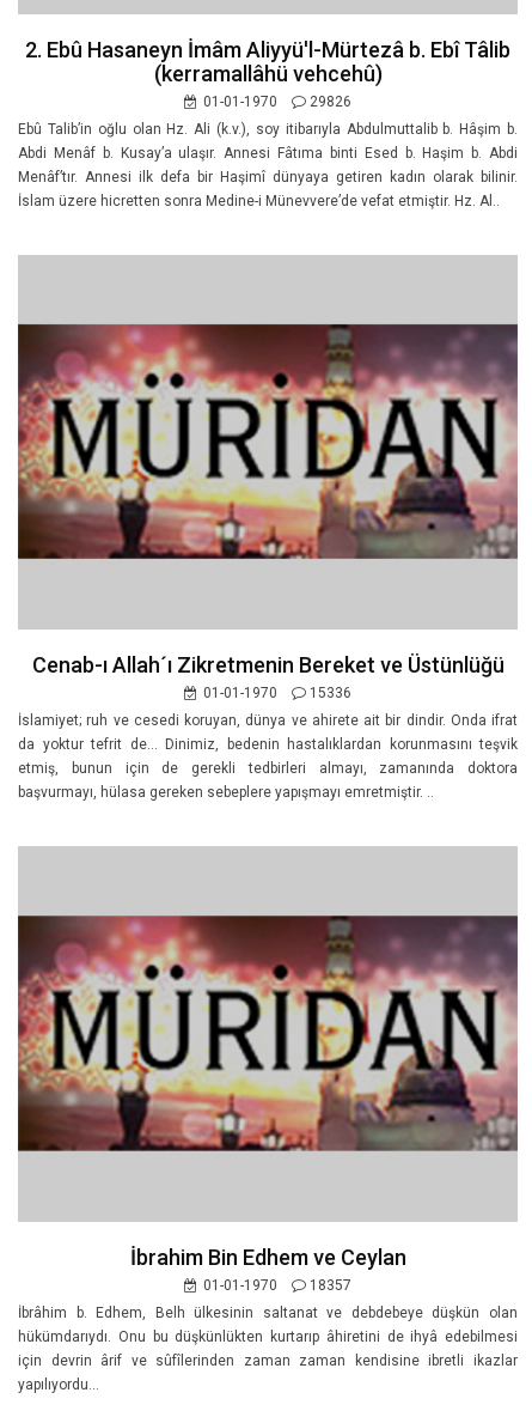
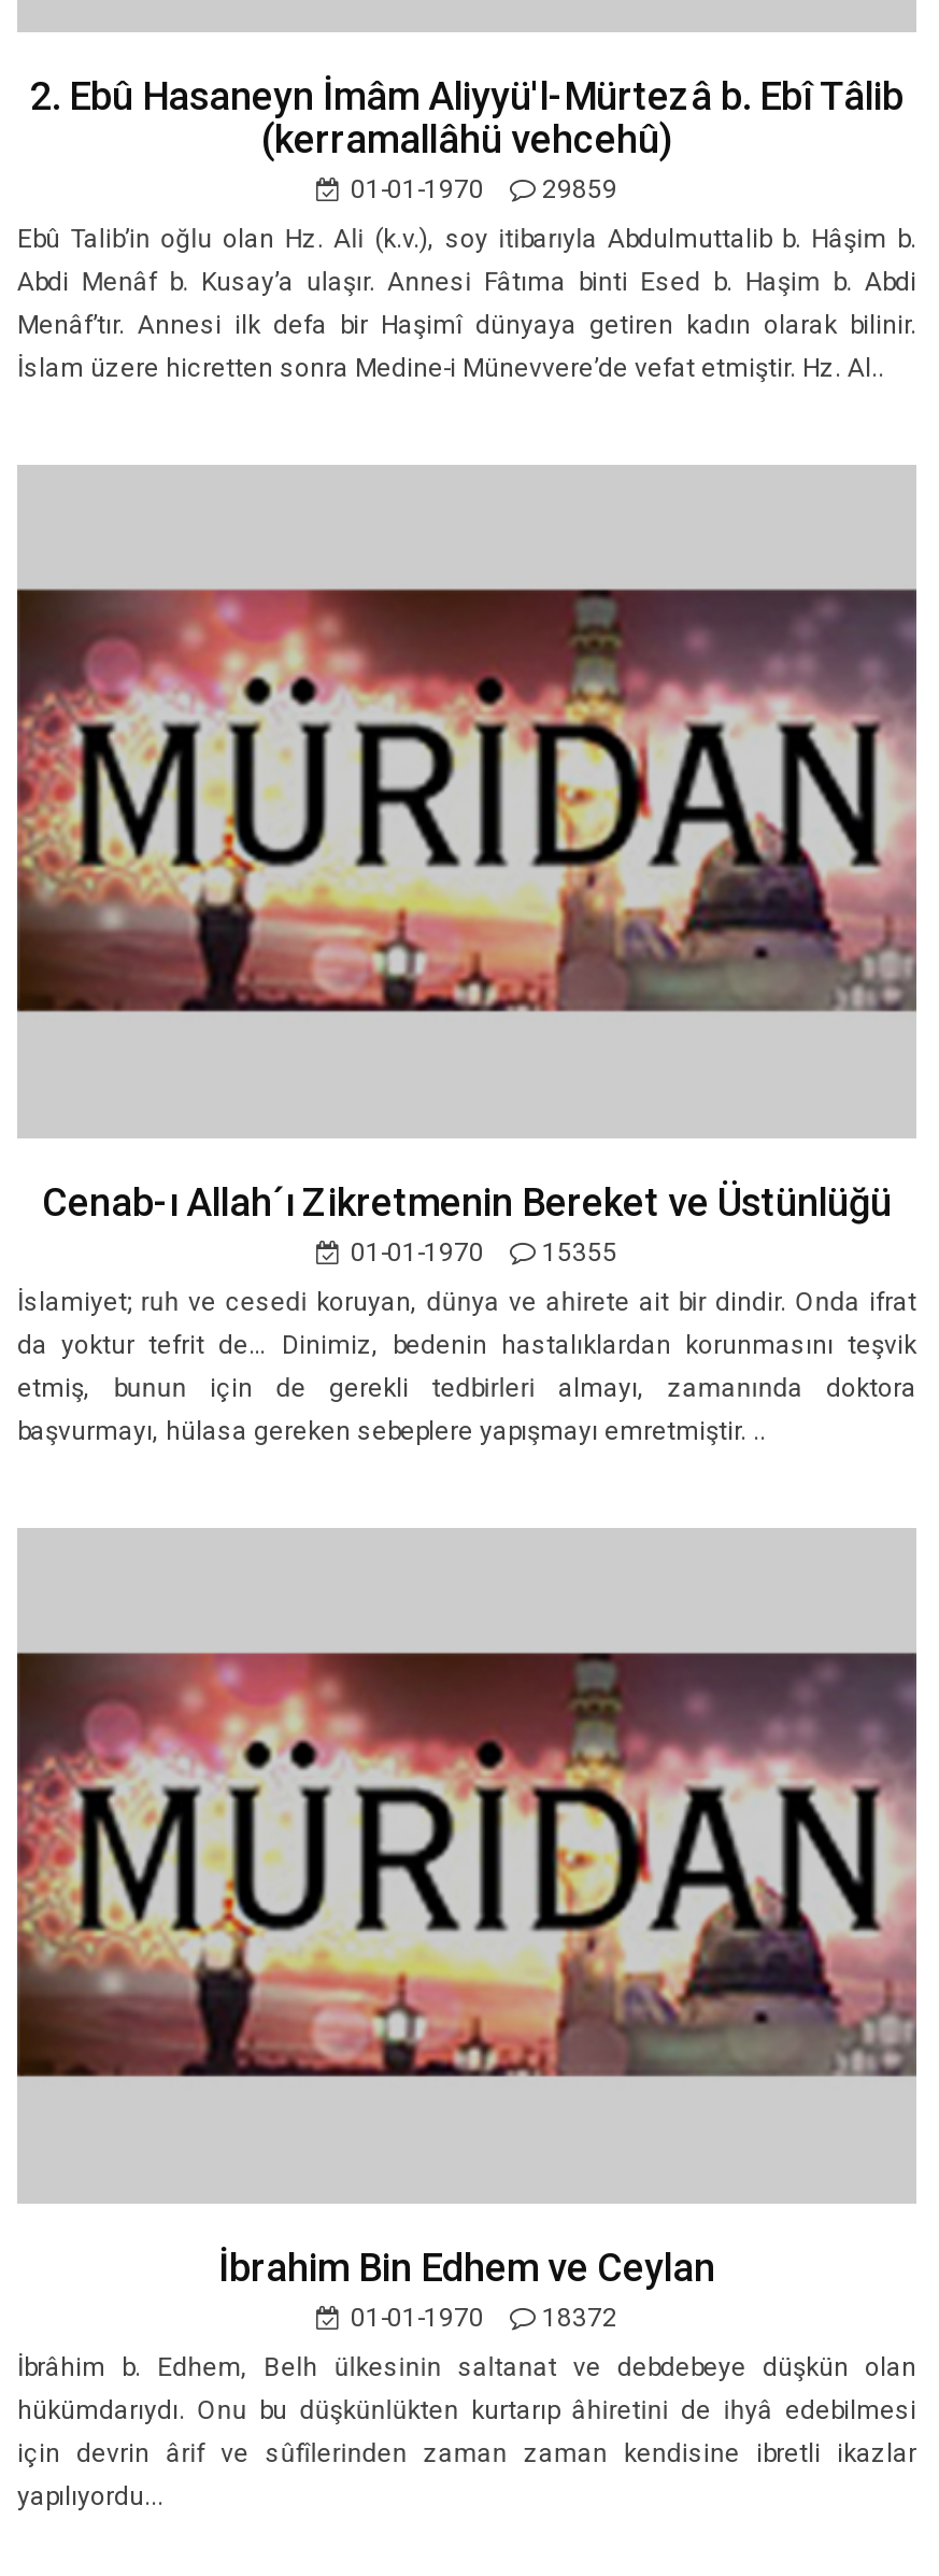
[203,93,351,110] 01-01-1970 29826 -> [351,174,617,204] 01-01-1970 29859
[203,685,351,702] 01-01-1970 15336 -> [351,1238,617,1268] 01-01-1970 15355
[203,1277,351,1294] 01-01-1970 18357 -> [351,2302,617,2333] 01-01-1970 18372

